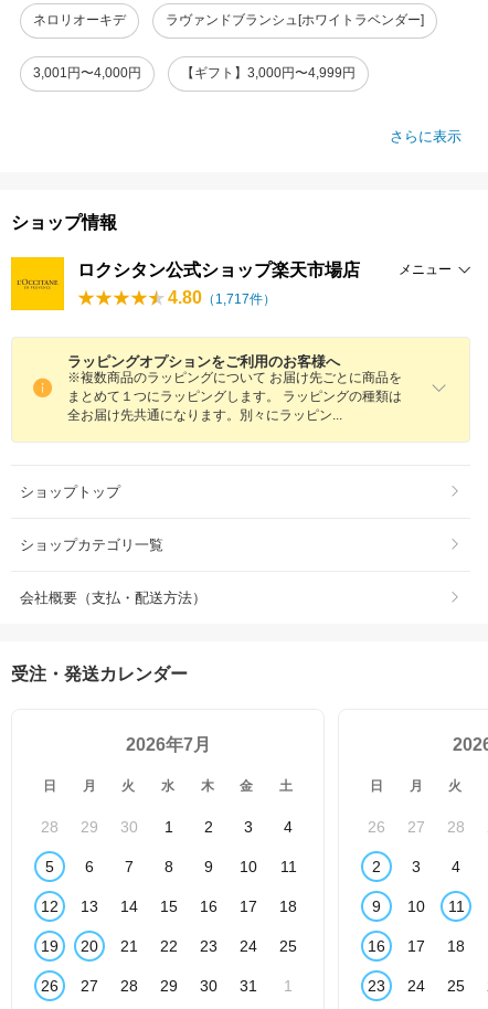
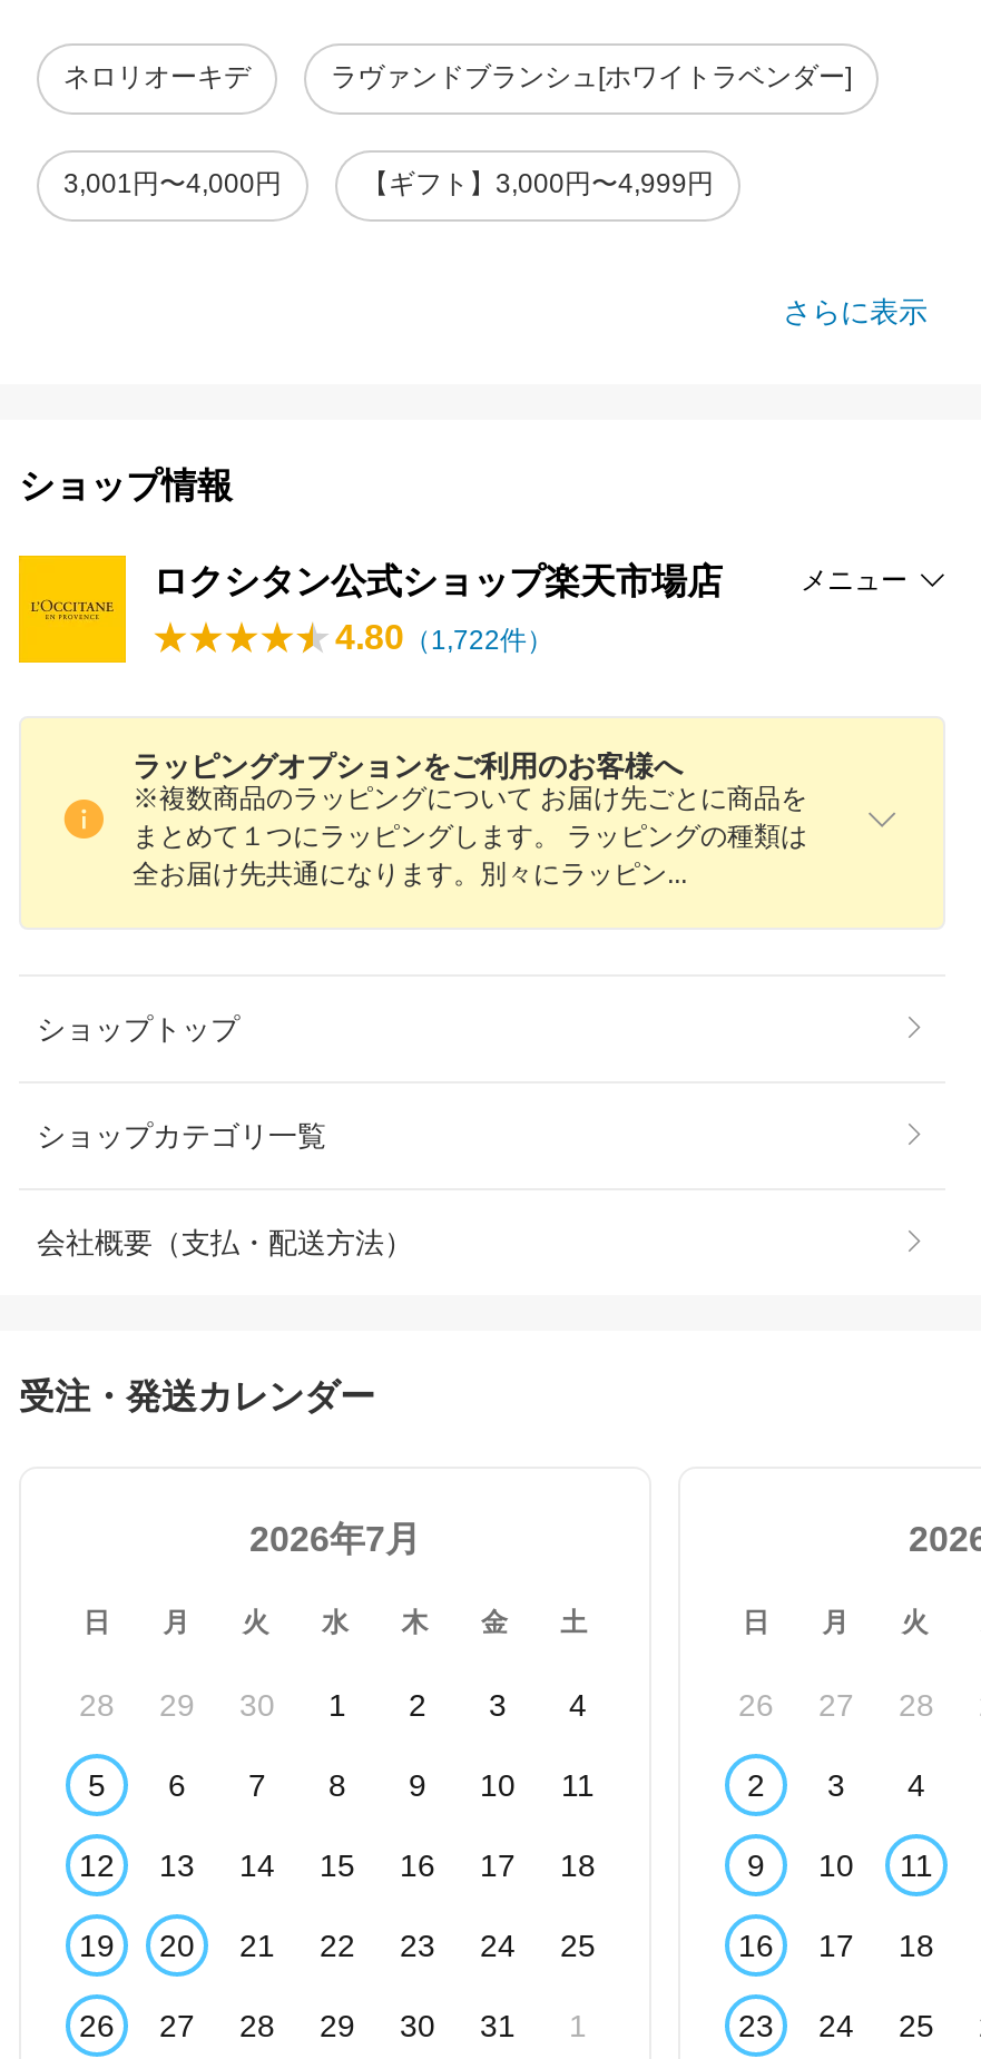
[168,288,276,307] 4.80（1,717件） -> [335,618,553,656] 4.80（1,722件）

